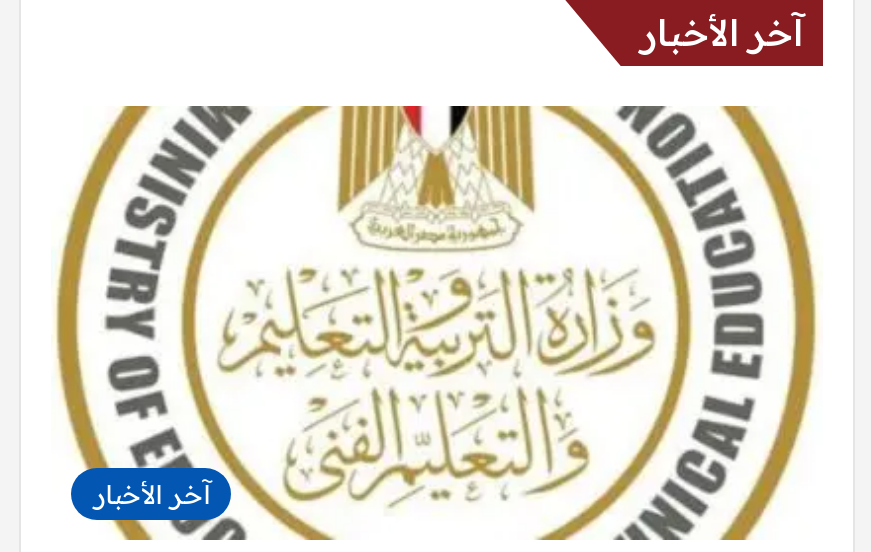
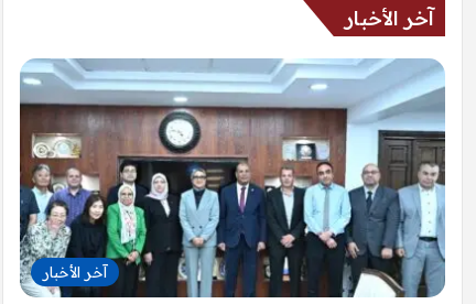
[51,104,823,542] [image] -> [19,57,446,298] [image]

